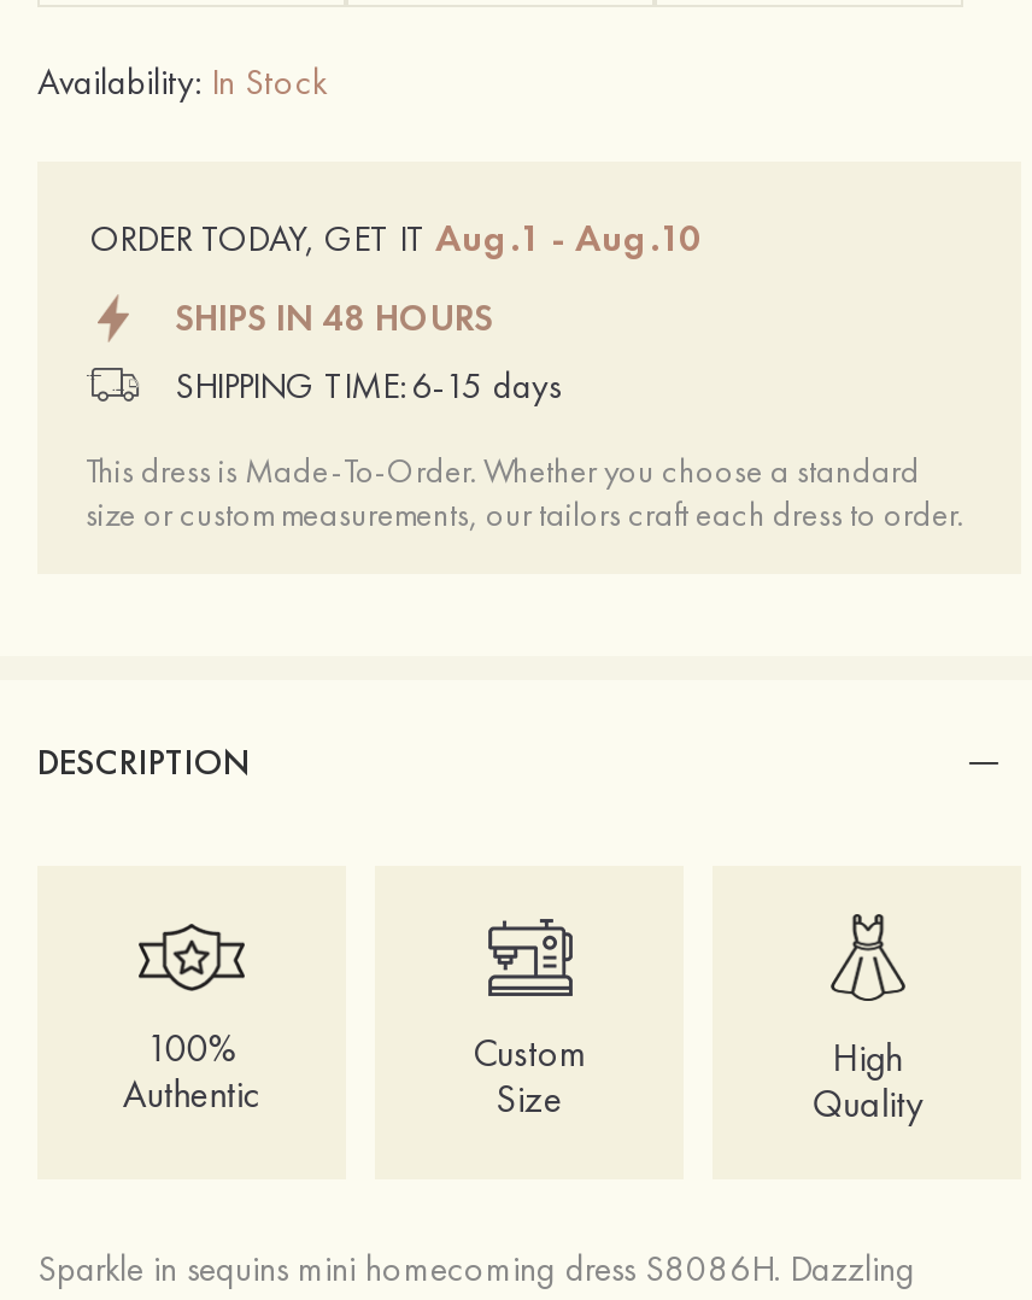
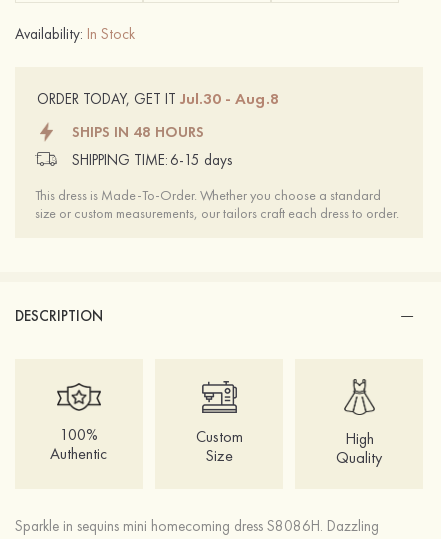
[90,213,700,264] ORDER TODAY, GET IT Aug.1 - Aug.10 -> [37,88,279,109] ORDER TODAY, GET IT Jul.30 - Aug.8

